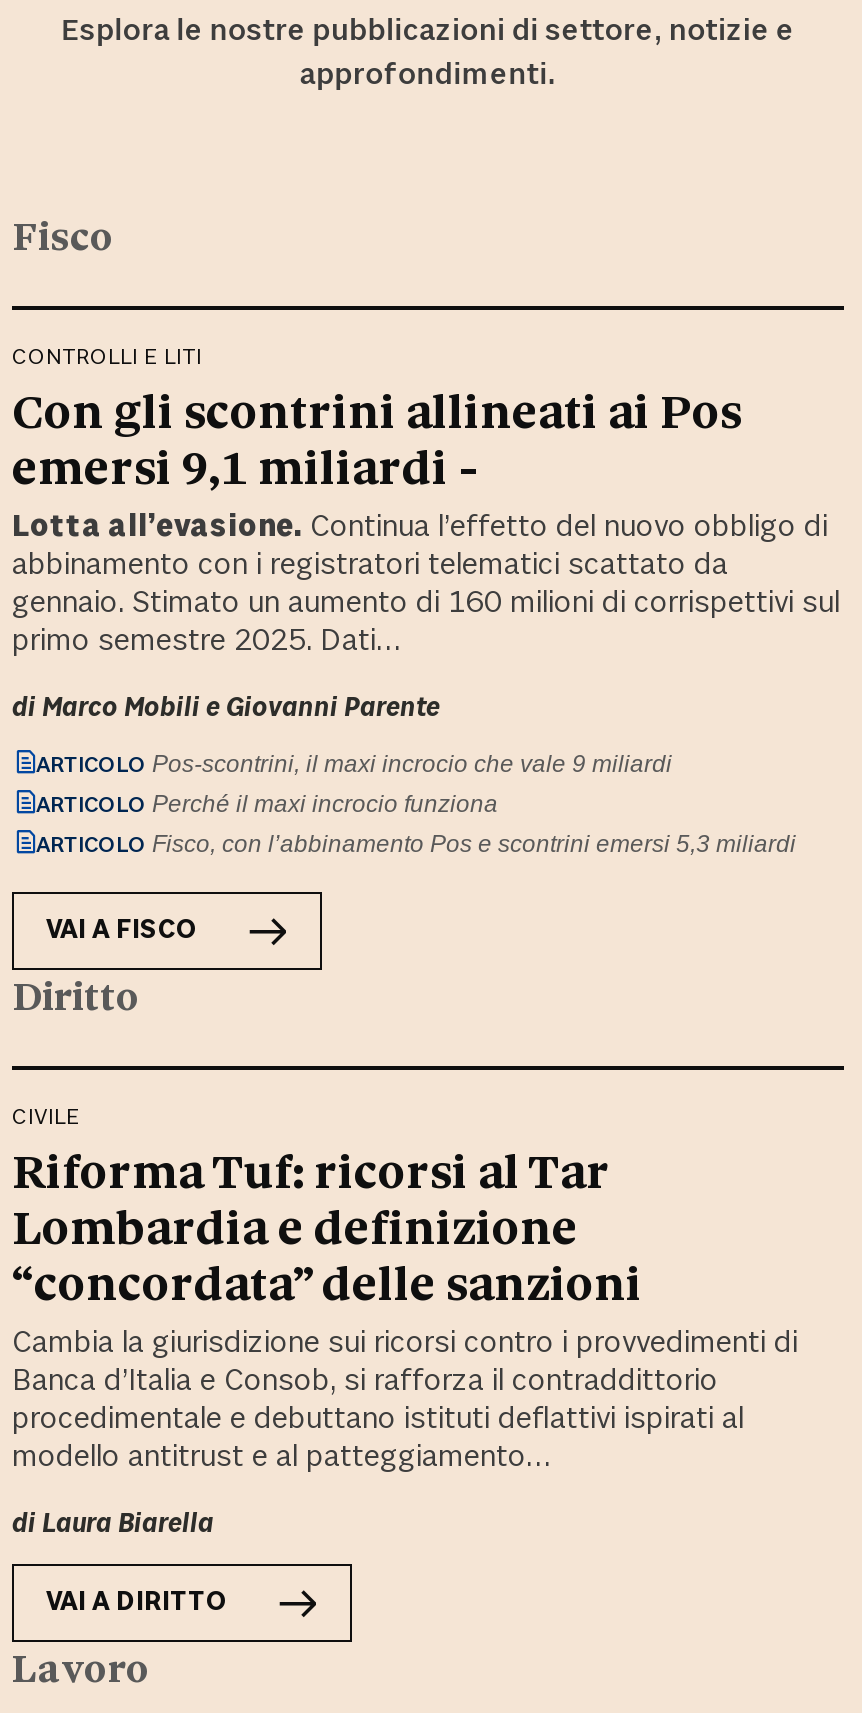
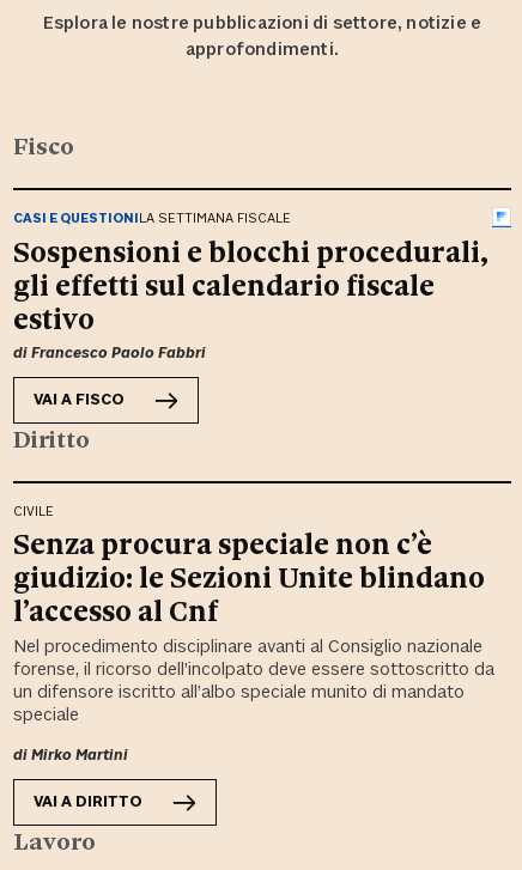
[12,341,840,860] CONTROLLI E LITI | Con gli scontrini allineati ai Pos | emersi 9,1 miliardi - | Lotta all’evasione. Continua l’effetto del nuovo obbligo di | abbinamento con i registratori telematici scattato da | gennaio. Stimato un aumento di 160 milioni di corrispettivi sul | primo semestre 2025. Dati… | di Marco Mobili e Giovanni Parente | ARTICOLO Pos-scontrini, il maxi incrocio che vale 9 miliardi | ARTICOLO Perché il maxi incrocio funziona | ARTICOLO Fisco, con l’abbinamento Pos e scontrini emersi 5,3 miliardi -> [13,210,487,363] CASI E QUESTIONILA SETTIMANA FISCALE | Sospensioni e blocchi procedurali, | gli effetti sul calendario fiscale | estivo | di Francesco Paolo Fabbri
[12,1134,798,1476] Riforma Tuf: ricorsi al Tar | Lombardia e definizione | “concordata” delle sanzioni | Cambia la giurisdizione sui ricorsi contro i provvedimenti di | Banca d’Italia e Consob, si rafforza il contraddittorio | procedimentale e debuttano istituti deflattivi ispirati al | modello antitrust e al patteggiamento… -> [13,522,494,727] Senza procura speciale non c’è | giudizio: le Sezioni Unite blindano | l’accesso al Cnf | Nel procedimento disciplinare avanti al Consiglio nazionale | forense, il ricorso dell’incolpato deve essere sottoscritto da | un difensore iscritto all’albo speciale munito di mandato | speciale
[12,1508,214,1540] di Laura Biarella -> [13,746,128,765] di Mirko Martini

